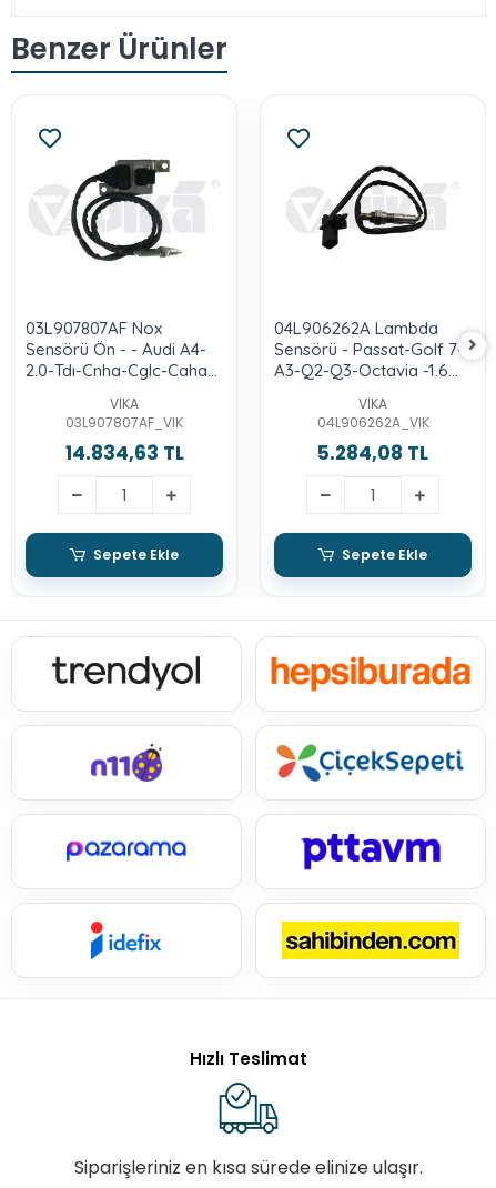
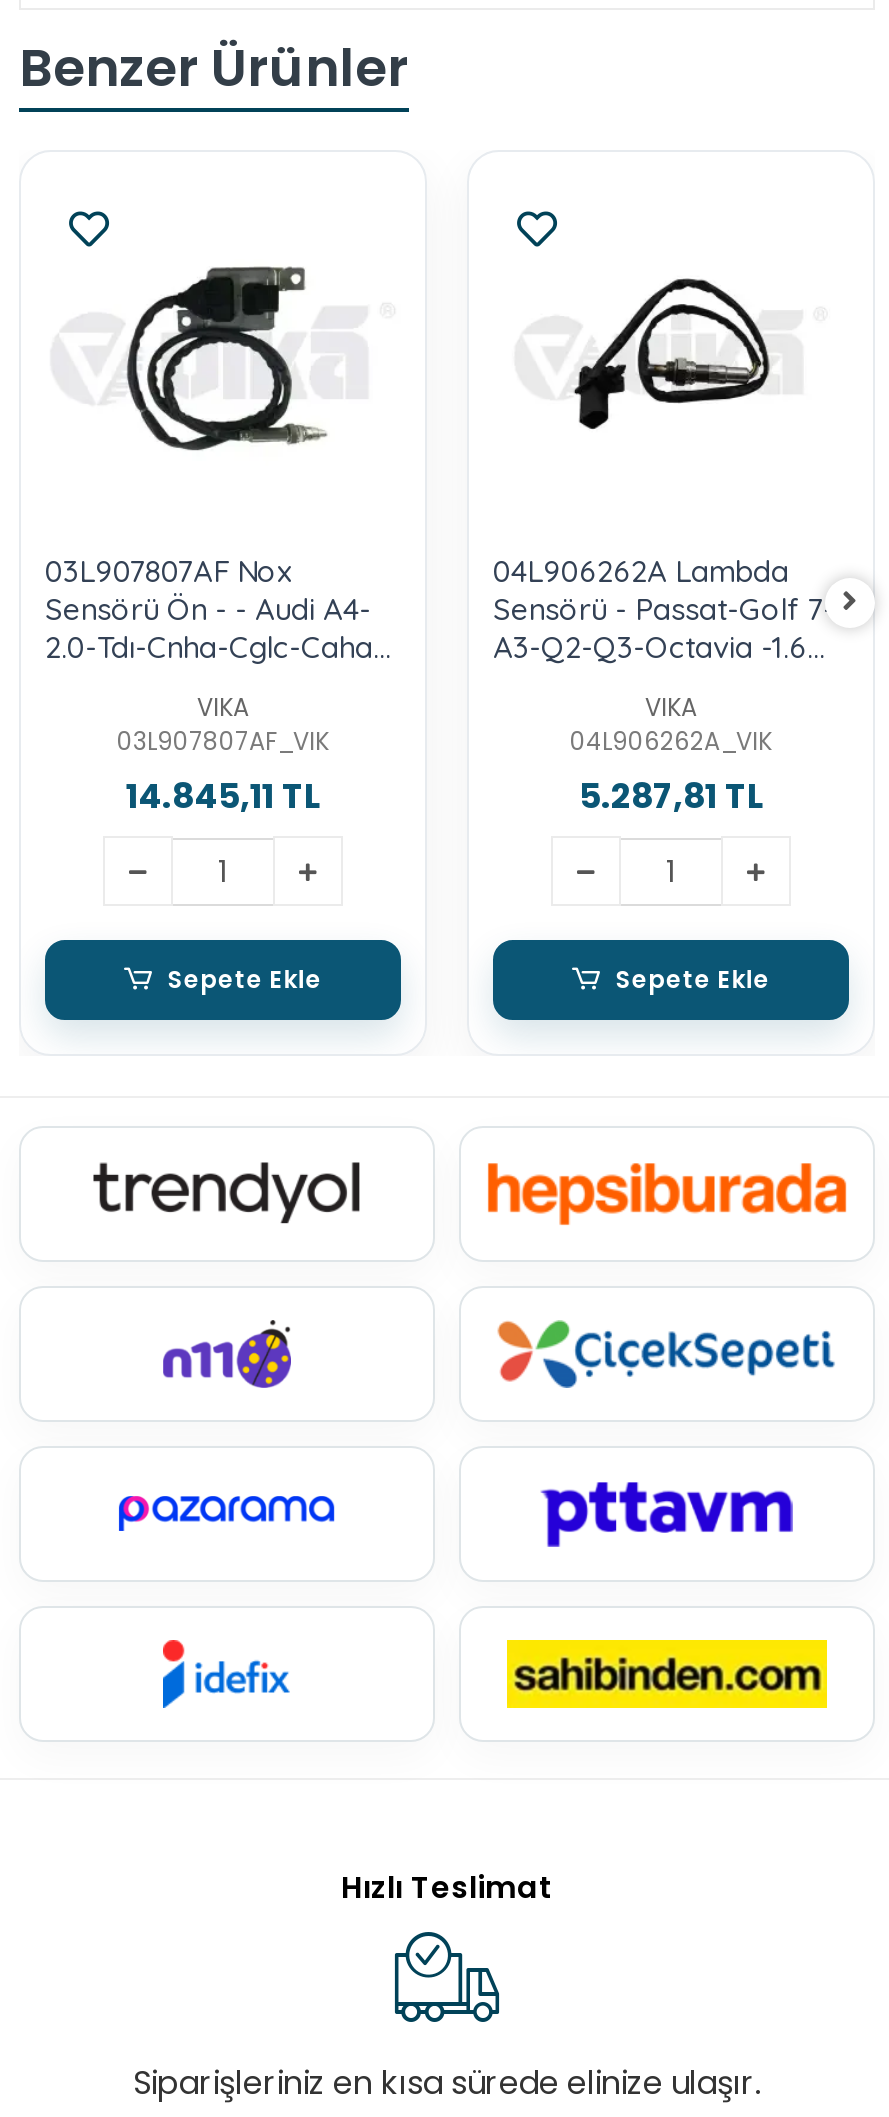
[65,440,184,466] 14.834,63 TL -> [126,772,320,820] 14.845,11 TL
[317,440,428,466] 5.284,08 TL -> [579,772,763,820] 5.287,81 TL

